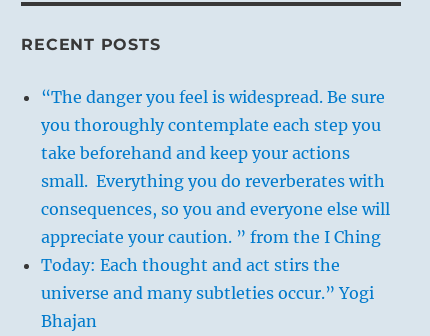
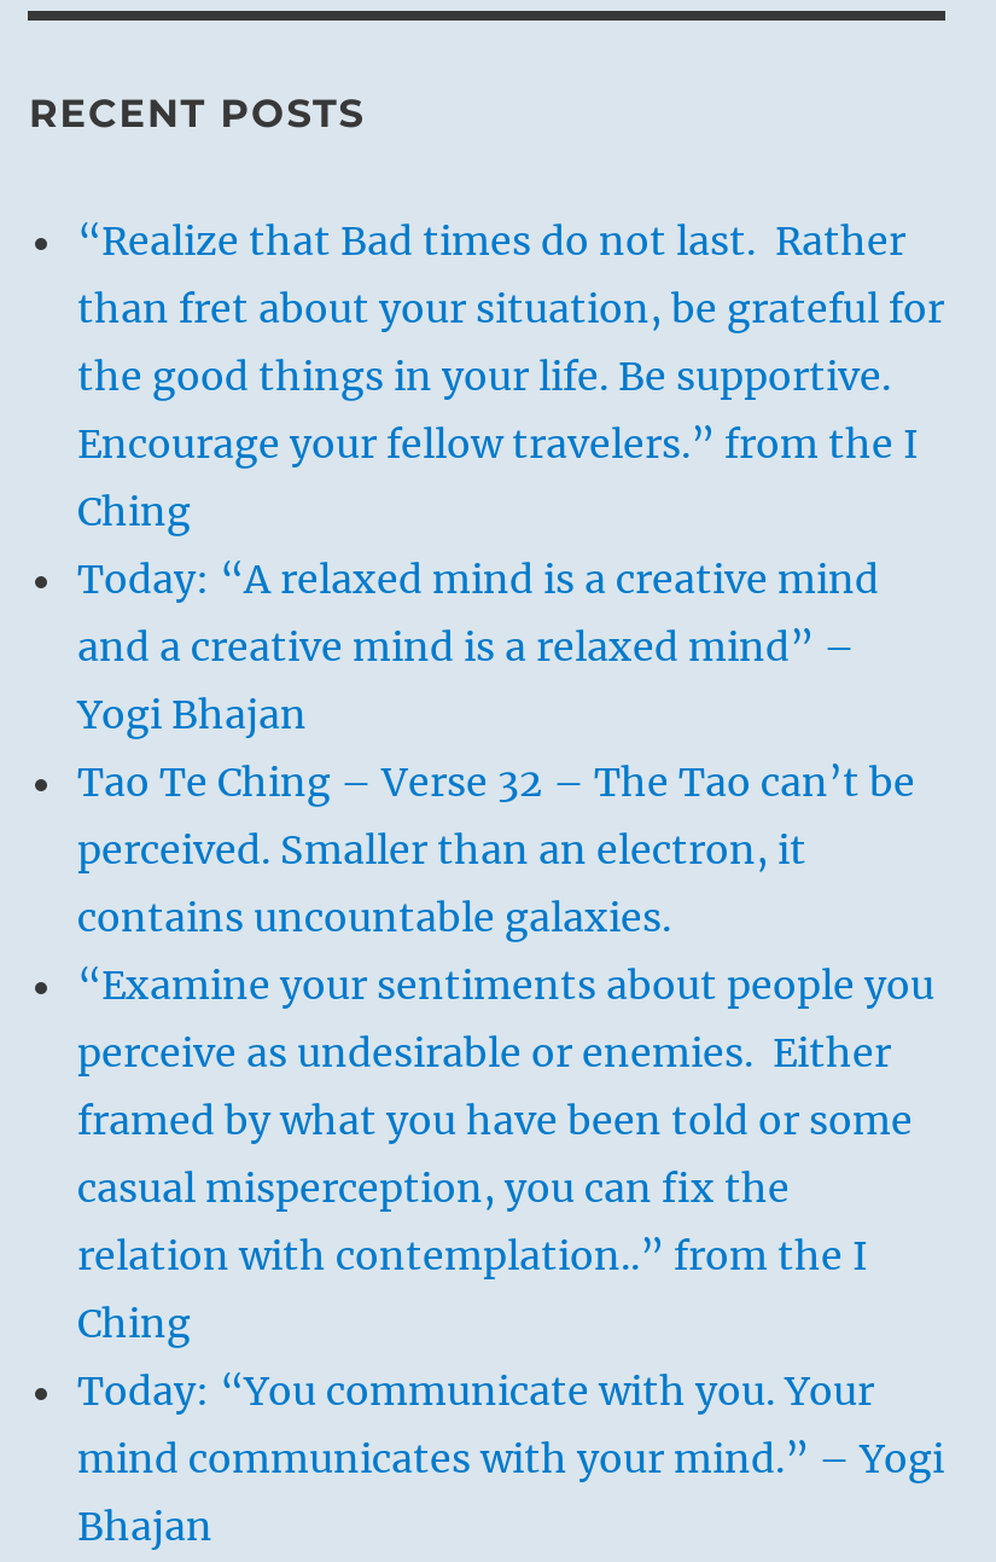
[41,87,390,303] “The danger you feel is widespread. Be sure | you thoroughly contemplate each step you | take beforehand and keep your actions | small. Everything you do reverberates with | consequences, so you and everyone else will | appreciate your caution. ” from the I Ching | Today: Each thought and act stirs the | universe and many subtleties occur.” Yogi -> [77,217,944,1483] “Realize that Bad times do not last. Rather | than fret about your situation, be grateful for | the good things in your life. Be supportive. | Encourage your fellow travelers.” from the I | Ching | Today: “A relaxed mind is a creative mind | and a creative mind is a relaxed mind” – | Yogi Bhajan | Tao Te Ching – Verse 32 – The Tao can’t be | perceived. Smaller than an electron, it | contains uncountable galaxies. | “Examine your sentiments about people you | perceive as undesirable or enemies. Either | framed by what you have been told or some | casual misperception, you can fix the | relation with contemplation..” from the I | Ching | Today: “You communicate with you. Your | mind communicates with your mind.” – Yogi

